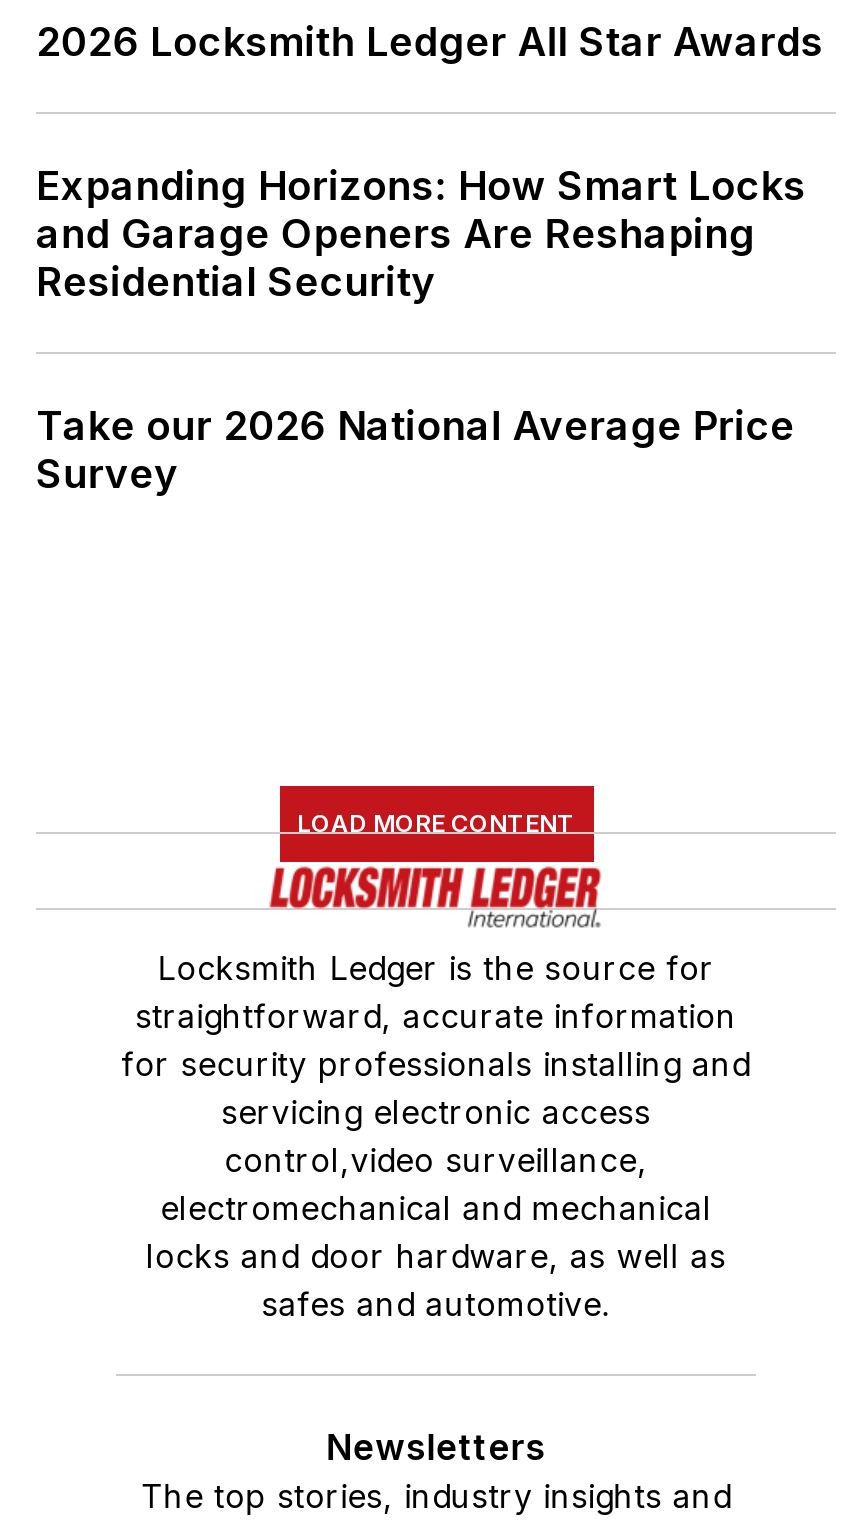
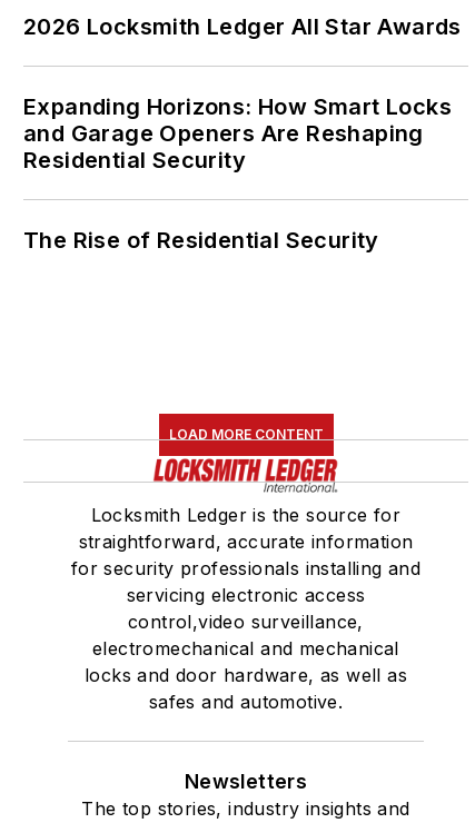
[36,401,795,497] Take our 2026 National Average Price | Survey -> [23,226,379,253] The Rise of Residential Security

